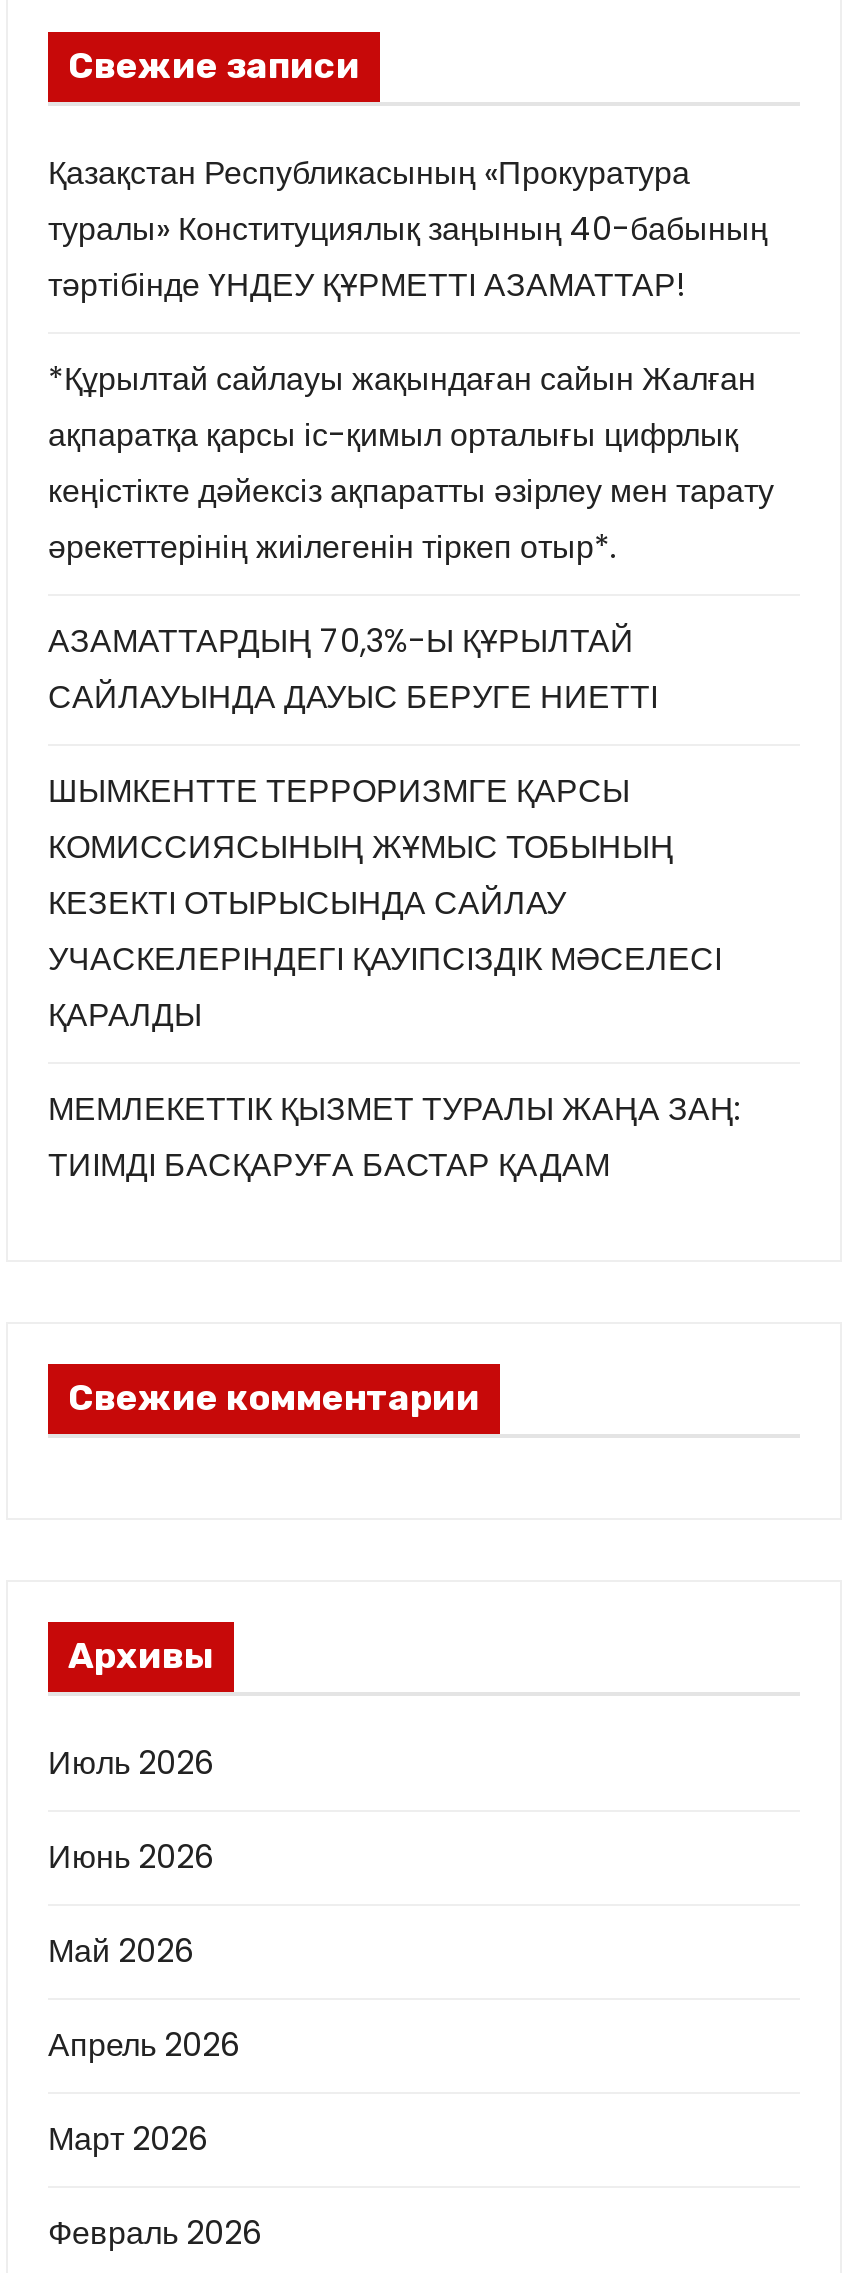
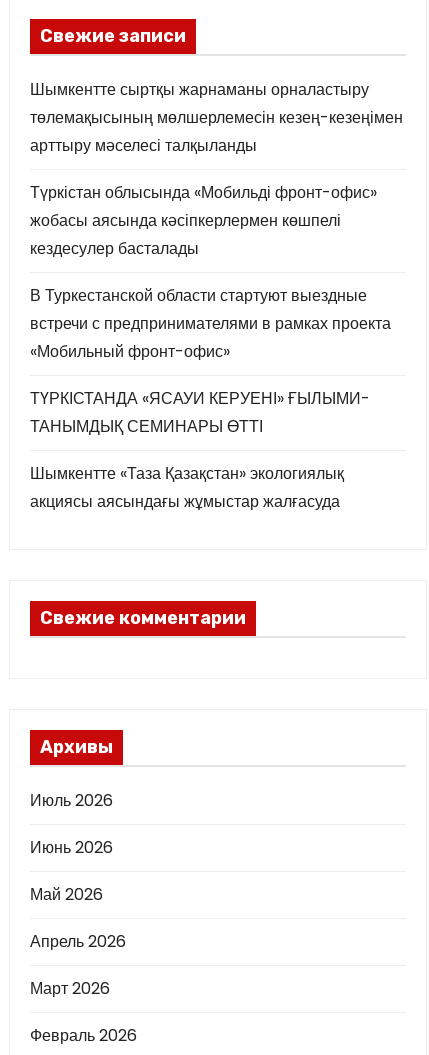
[48,150,768,308] Қазақстан Республикасының «Прокуратура | туралы» Конституциялық заңының 40-бабының | тәртібінде ҮНДЕУ ҚҰРМЕТТІ АЗАМАТТАР! -> [30,78,403,157] Шымкентте сыртқы жарнаманы орналастыру | төлемақысының мөлшерлемесін кезең-кезеңімен | арттыру мәселесі талқыланды
[48,356,774,570] *Құрылтай сайлауы жақындаған сайын Жалған | ақпаратқа қарсы іс-қимыл орталығы цифрлық | кеңістікте дәйексіз ақпаратты әзірлеу мен тарату | әрекеттерінің жиілегенін тіркеп отыр*. -> [30,181,377,260] Түркістан облысында «Мобильді фронт-офис» | жобасы аясында кәсіпкерлермен көшпелі | кездесулер басталады
[48,618,658,720] АЗАМАТТАРДЫҢ 70,3%-Ы ҚҰРЫЛТАЙ | САЙЛАУЫНДА ДАУЫС БЕРУГЕ НИЕТТІ -> [30,284,391,363] В Туркестанской области стартуют выездные | встречи с предпринимателями в рамках проекта | «Мобильный фронт-офис»
[48,768,722,1038] ШЫМКЕНТТЕ ТЕРРОРИЗМГЕ ҚАРСЫ | КОМИССИЯСЫНЫҢ ЖҰМЫС ТОБЫНЫҢ | КЕЗЕКТІ ОТЫРЫСЫНДА САЙЛАУ | УЧАСКЕЛЕРІНДЕГІ ҚАУІПСІЗДІК МӘСЕЛЕСІ | ҚАРАЛДЫ -> [30,387,370,438] ТҮРКІСТАНДА «ЯСАУИ КЕРУЕНІ» ҒЫЛЫМИ- | ТАНЫМДЫҚ СЕМИНАРЫ ӨТТІ
[48,1086,740,1188] МЕМЛЕКЕТТІК ҚЫЗМЕТ ТУРАЛЫ ЖАҢА ЗАҢ: | ТИІМДІ БАСҚАРУҒА БАСТАР ҚАДАМ -> [30,462,344,513] Шымкентте «Таза Қазақстан» экологиялық | акциясы аясындағы жұмыстар жалғасуда

